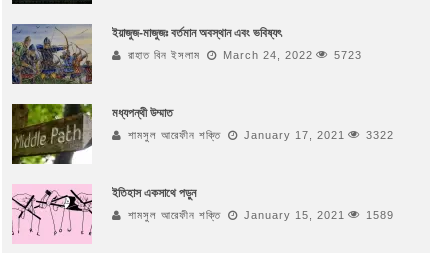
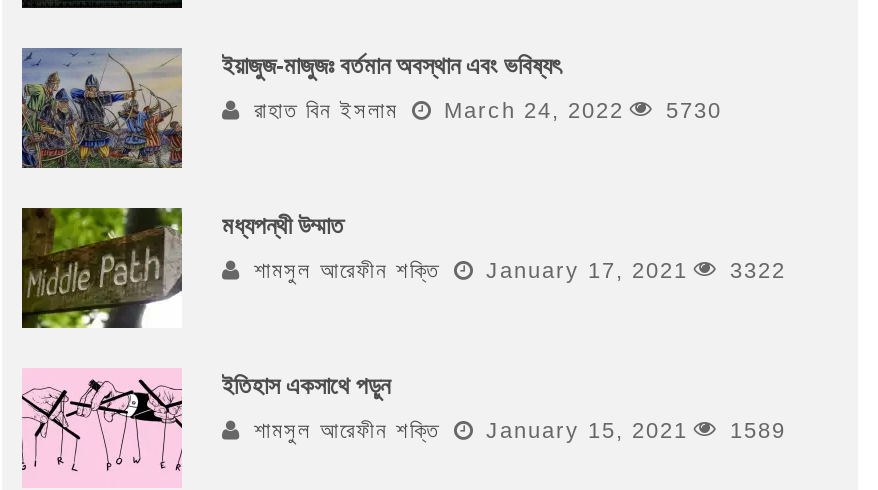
[128,49,362,61] রাহাত বিন ইসলাম March 24, 2022 5723 -> [254,99,722,123] রাহাত বিন ইসলাম March 24, 2022 5730

